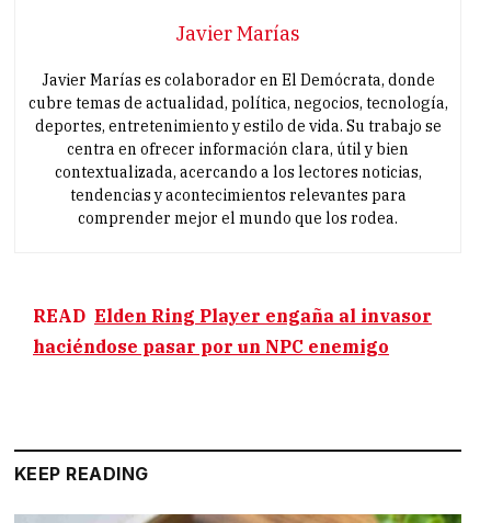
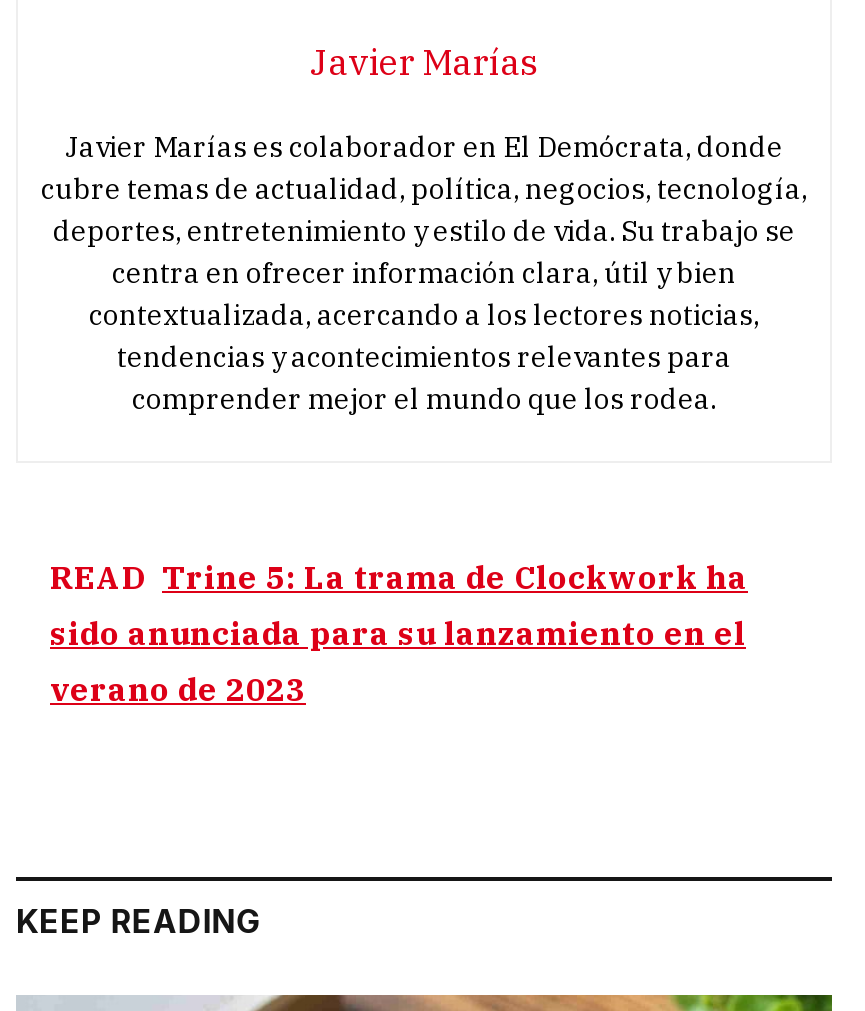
[33,305,432,358] READ Elden Ring Player engaña al invasor | haciéndose pasar por un NPC enemigo -> [50,558,748,710] READ Trine 5: La trama de Clockwork ha | sido anunciada para su lanzamiento en el | verano de 2023

